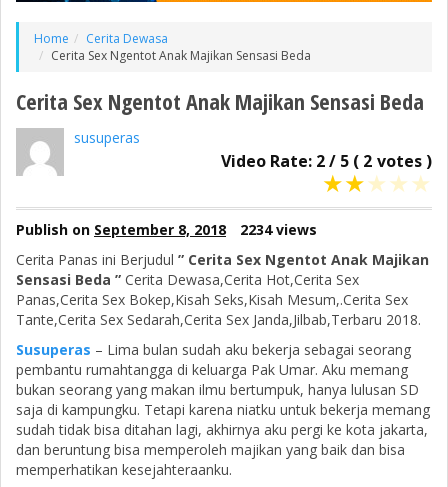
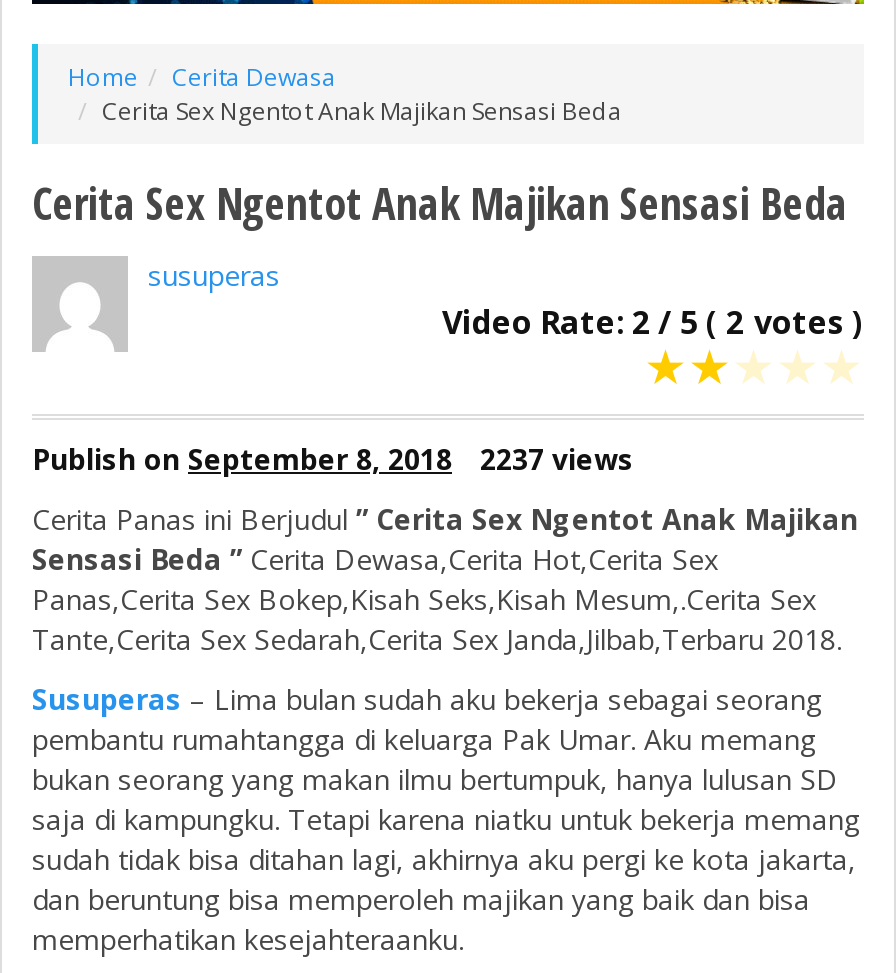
[16,220,317,239] Publish on September 8, 2018 2234 views -> [32,440,634,478] Publish on September 8, 2018 2237 views

